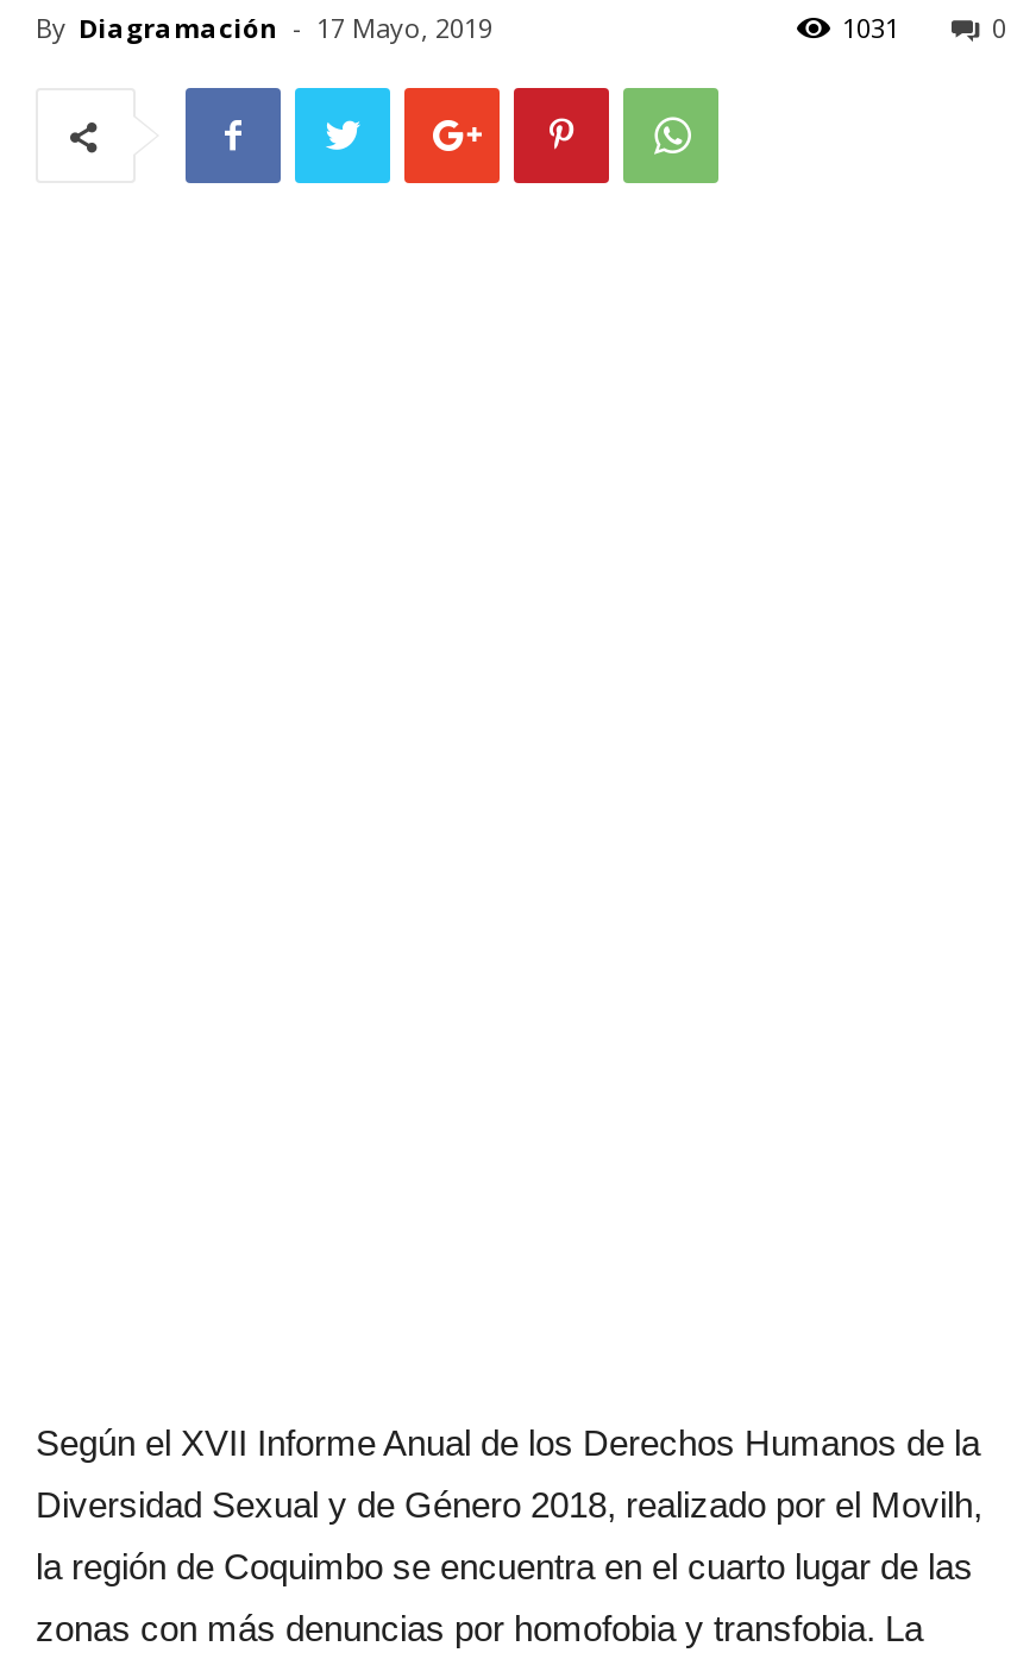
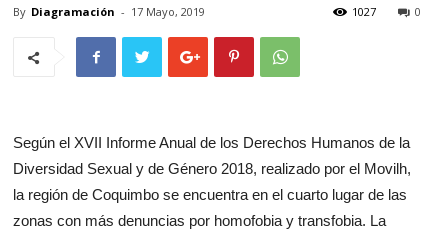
[842,10,899,45] 1031 -> [352,4,376,19] 1027

